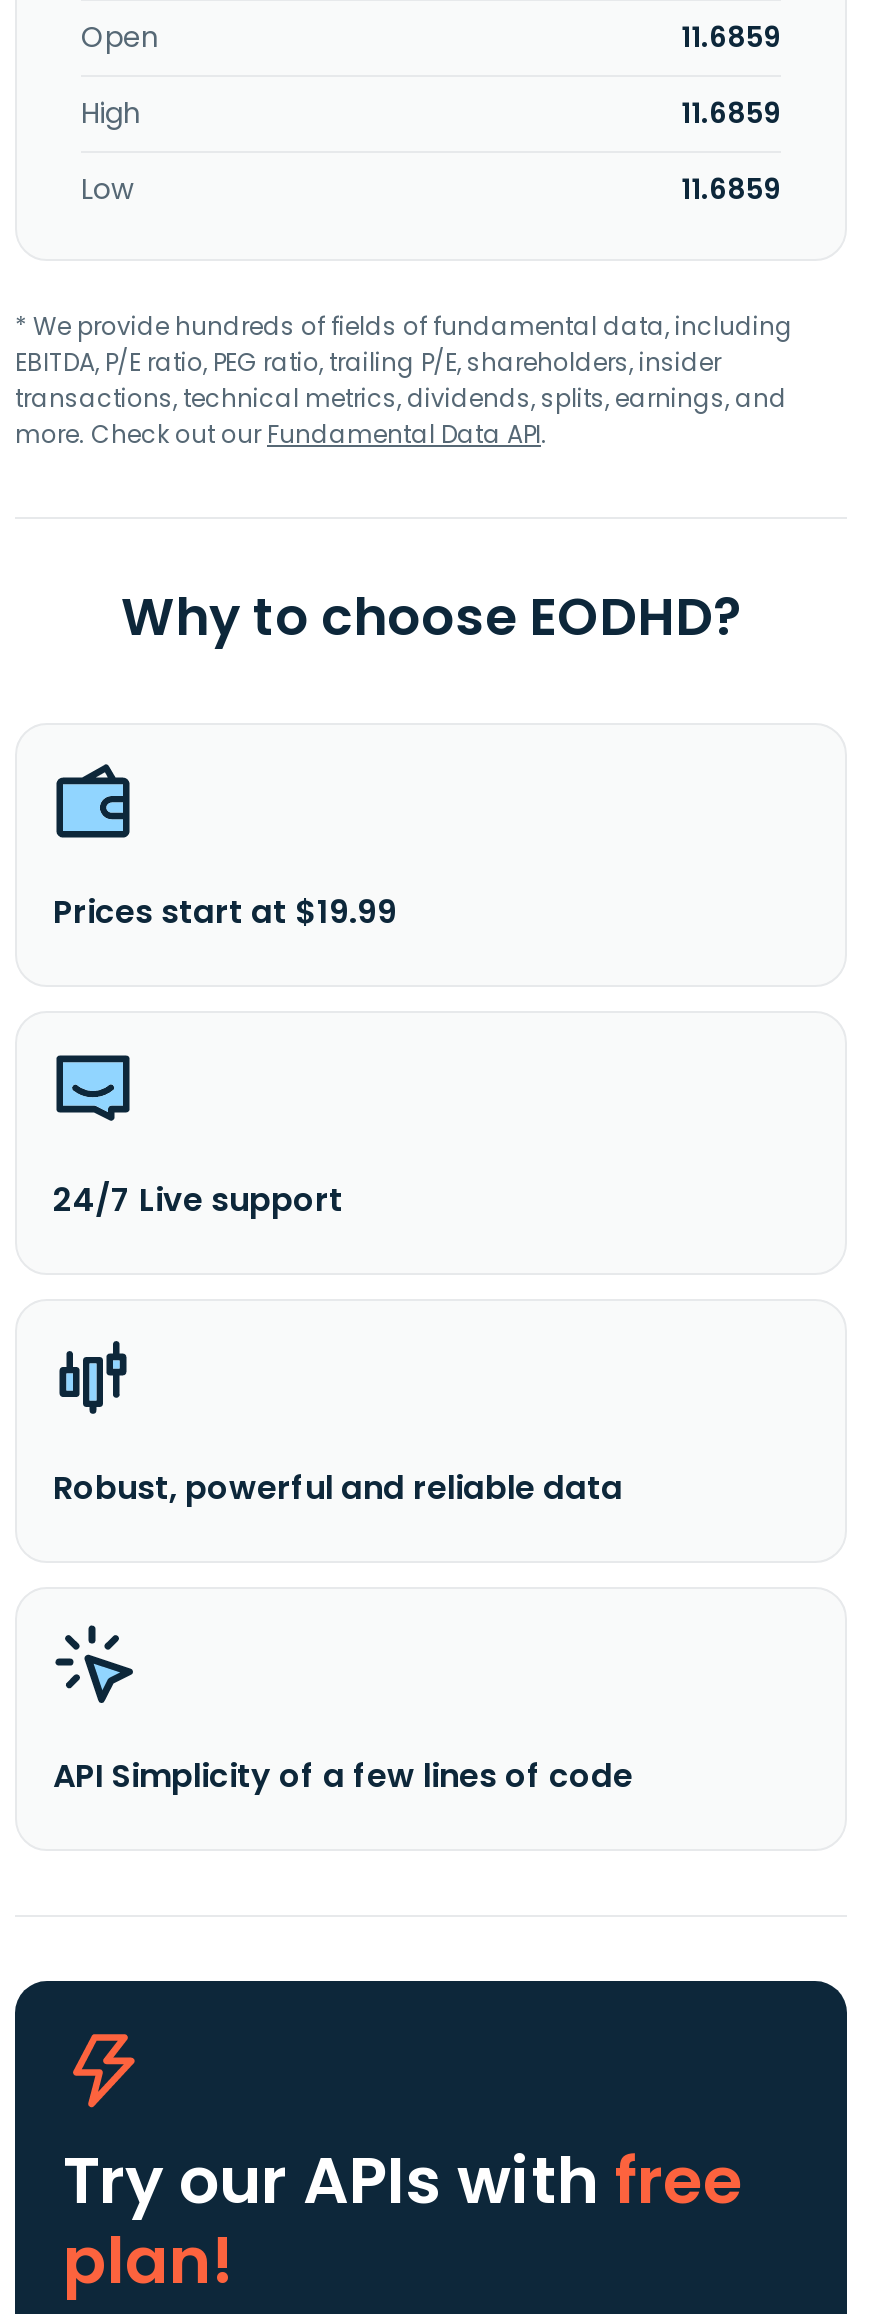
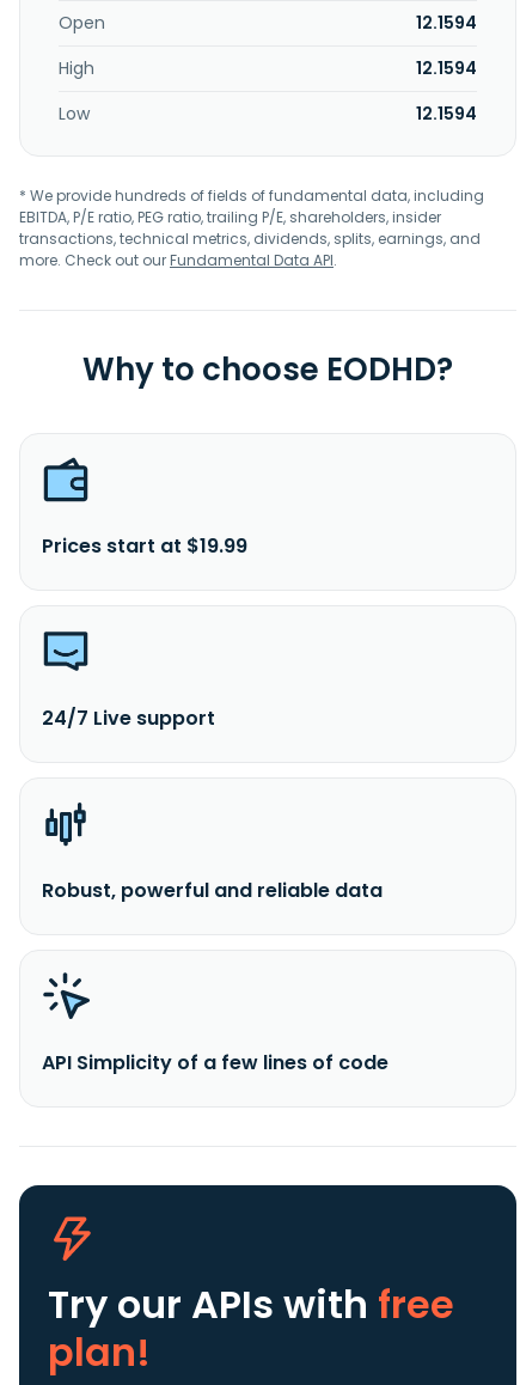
[681,17,781,57] 11.6859 -> [416,11,477,35] 12.1594
[681,93,781,133] 11.6859 -> [416,56,477,80] 12.1594
[681,169,781,209] 11.6859 -> [416,102,477,126] 12.1594

